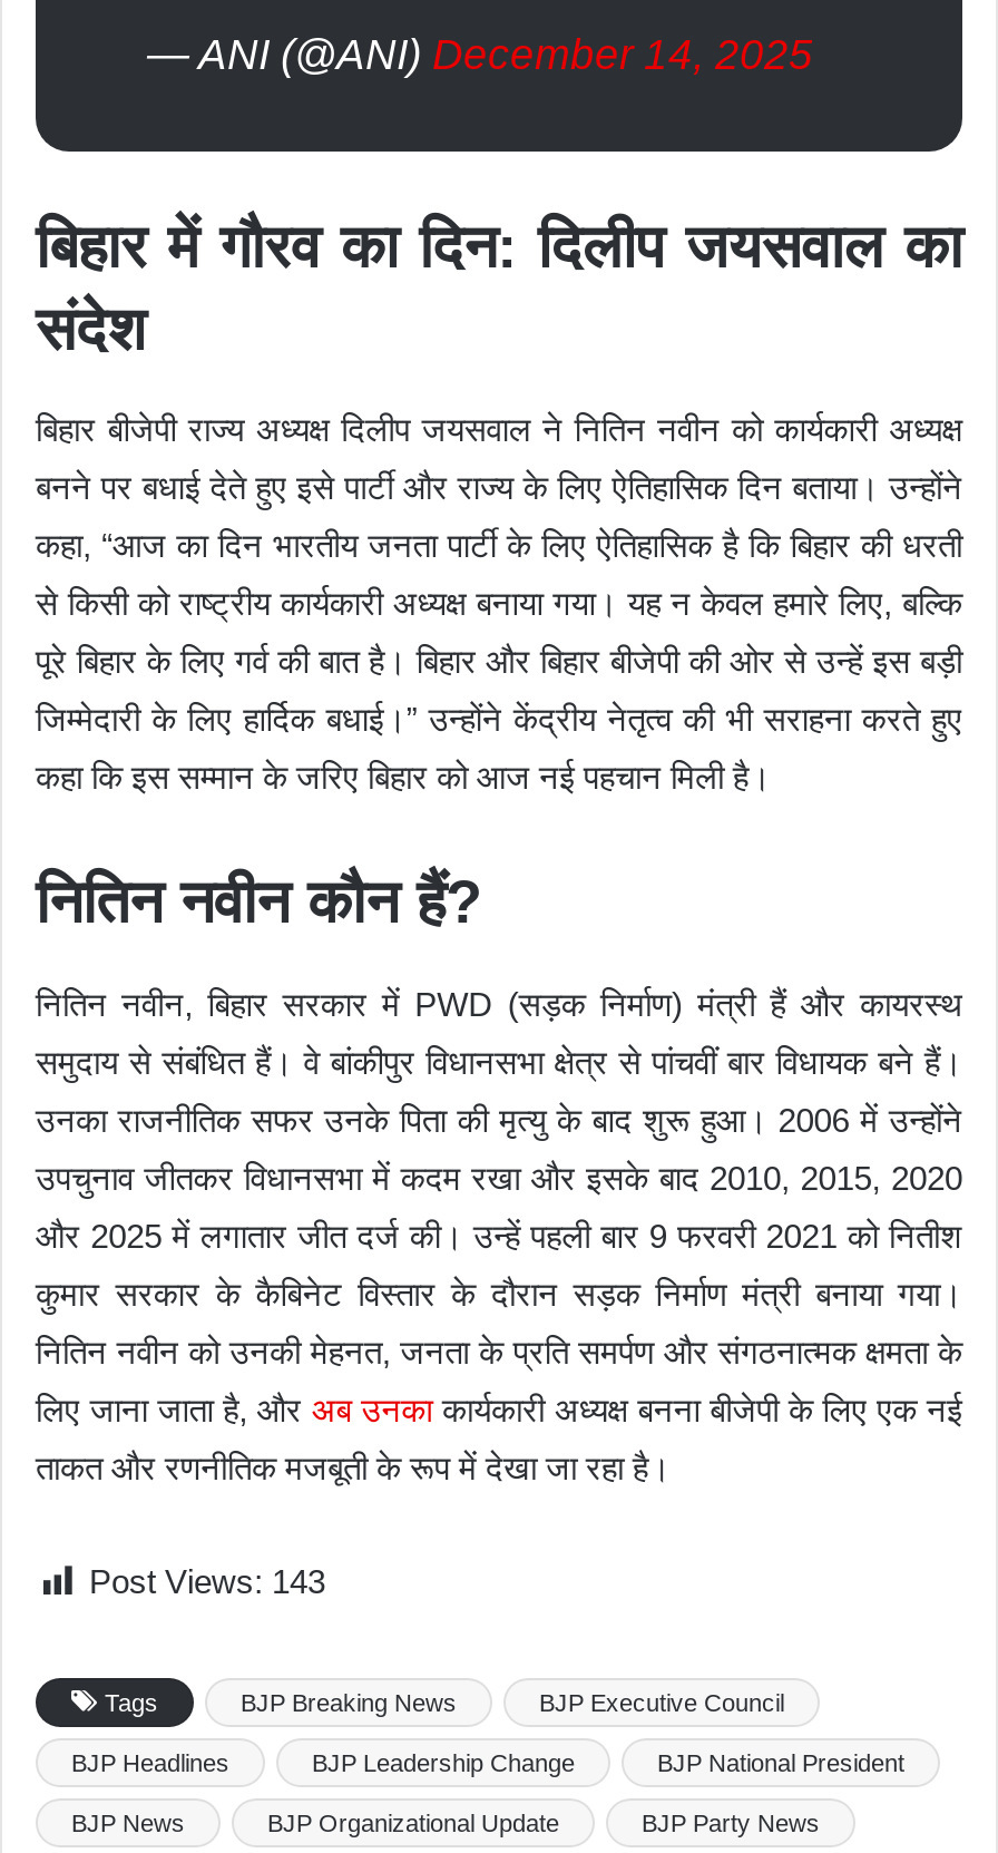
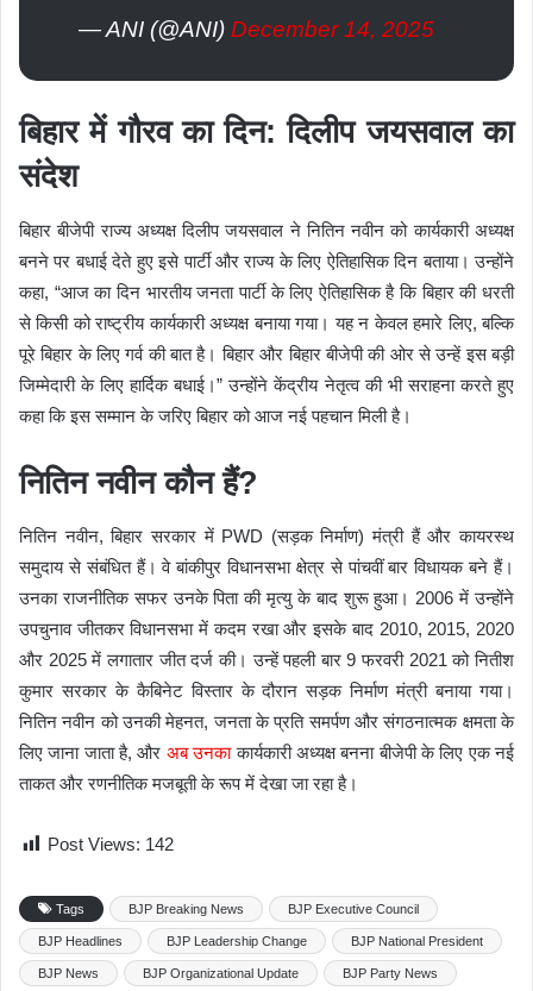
[89,1562,325,1600] Post Views: 143 -> [48,834,174,854] Post Views: 142

